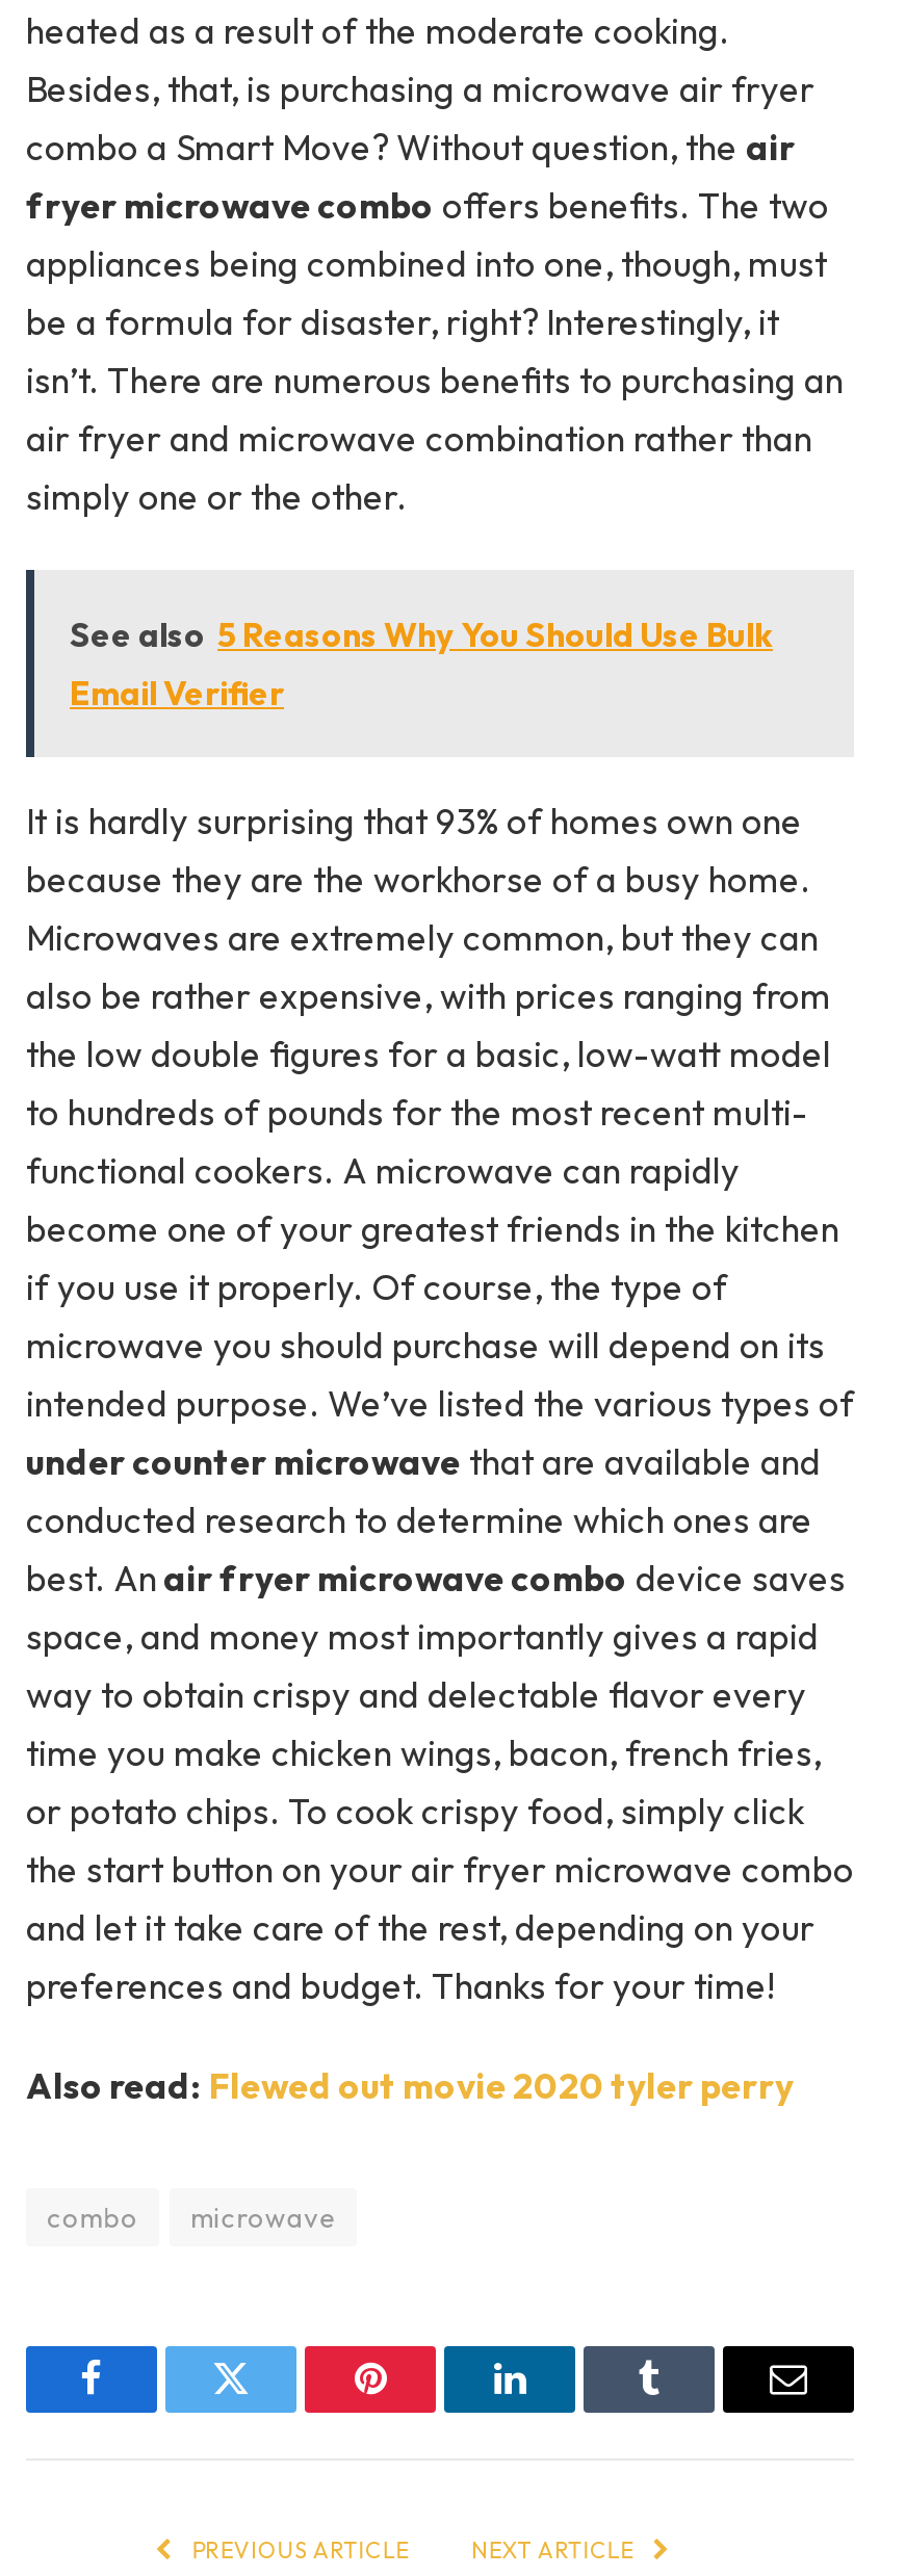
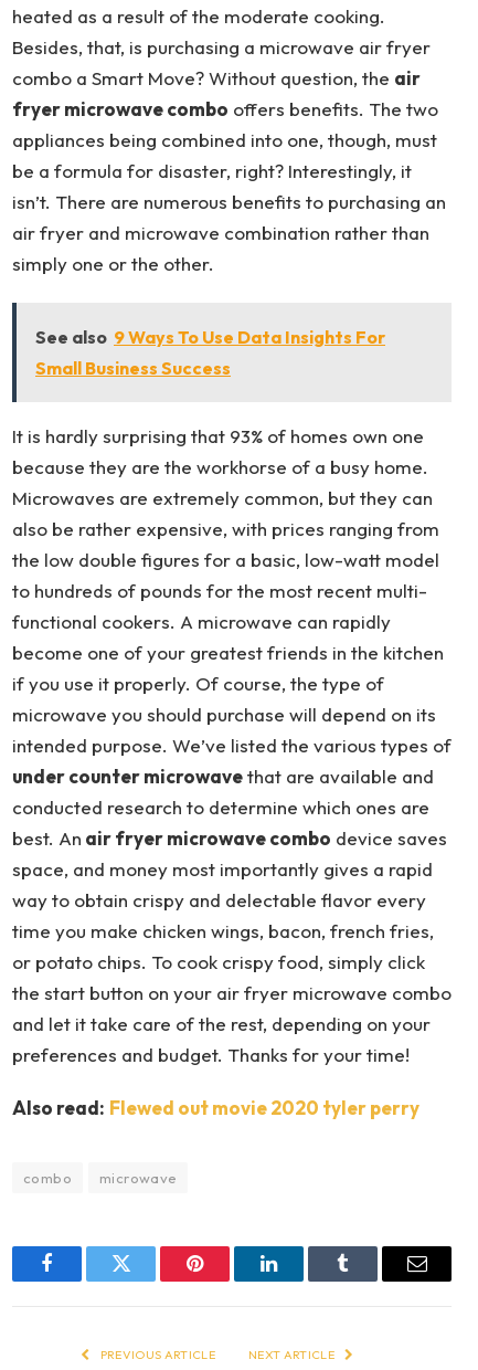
[70,613,773,713] See also 5 Reasons Why You Should Use Bulk | Email Verifier -> [35,325,385,379] See also 9 Ways To Use Data Insights For | Small Business Success

